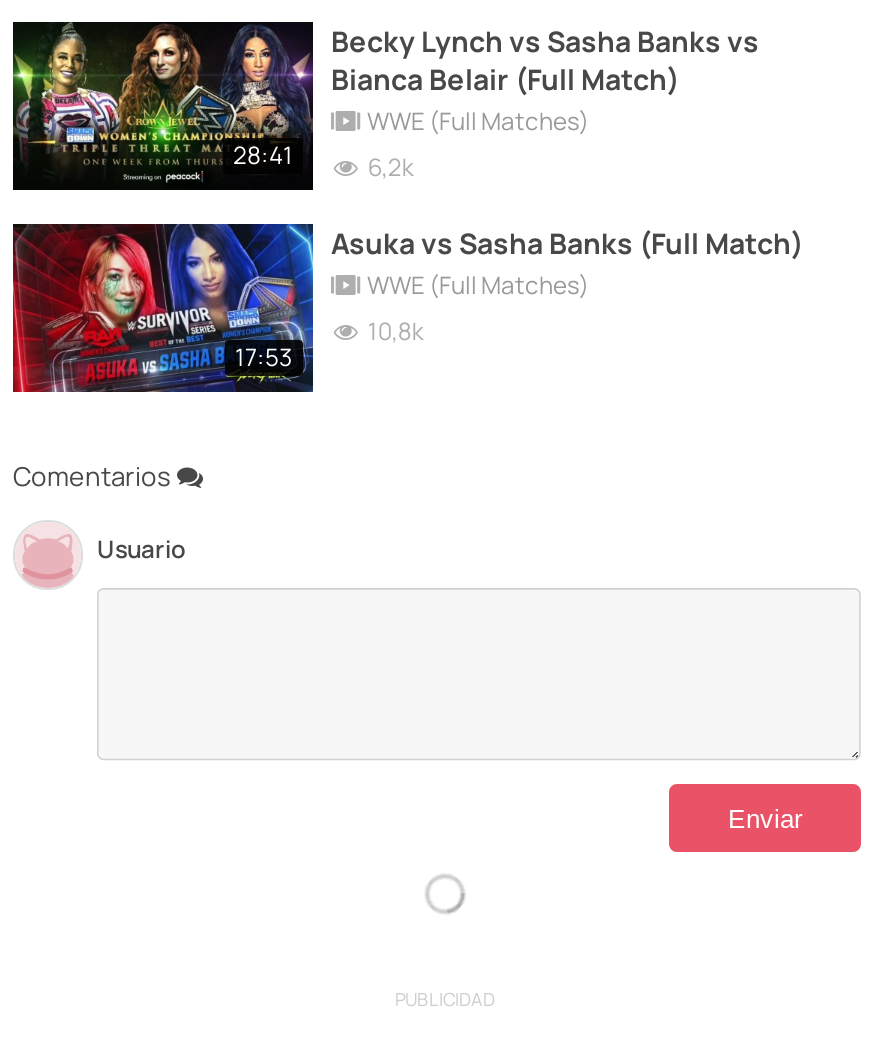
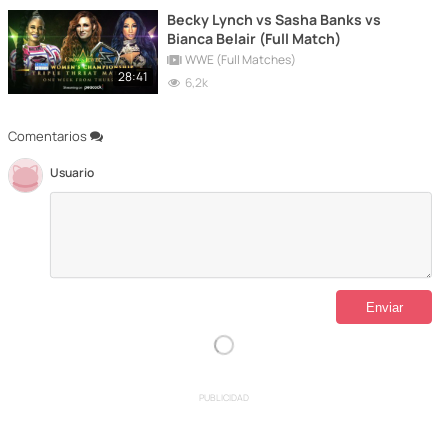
[11,222,315,394] [image] | 17:53 -> none
[331,224,803,348] Asuka vs Sasha Banks (Full Match) | WWE (Full Matches) | 10,8k -> none

